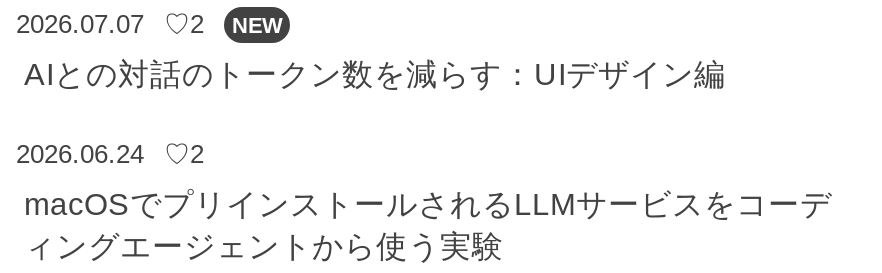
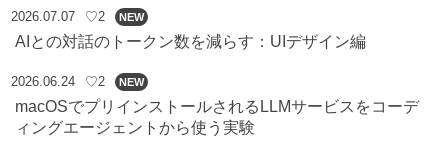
none -> [119,76,144,88] NEW

